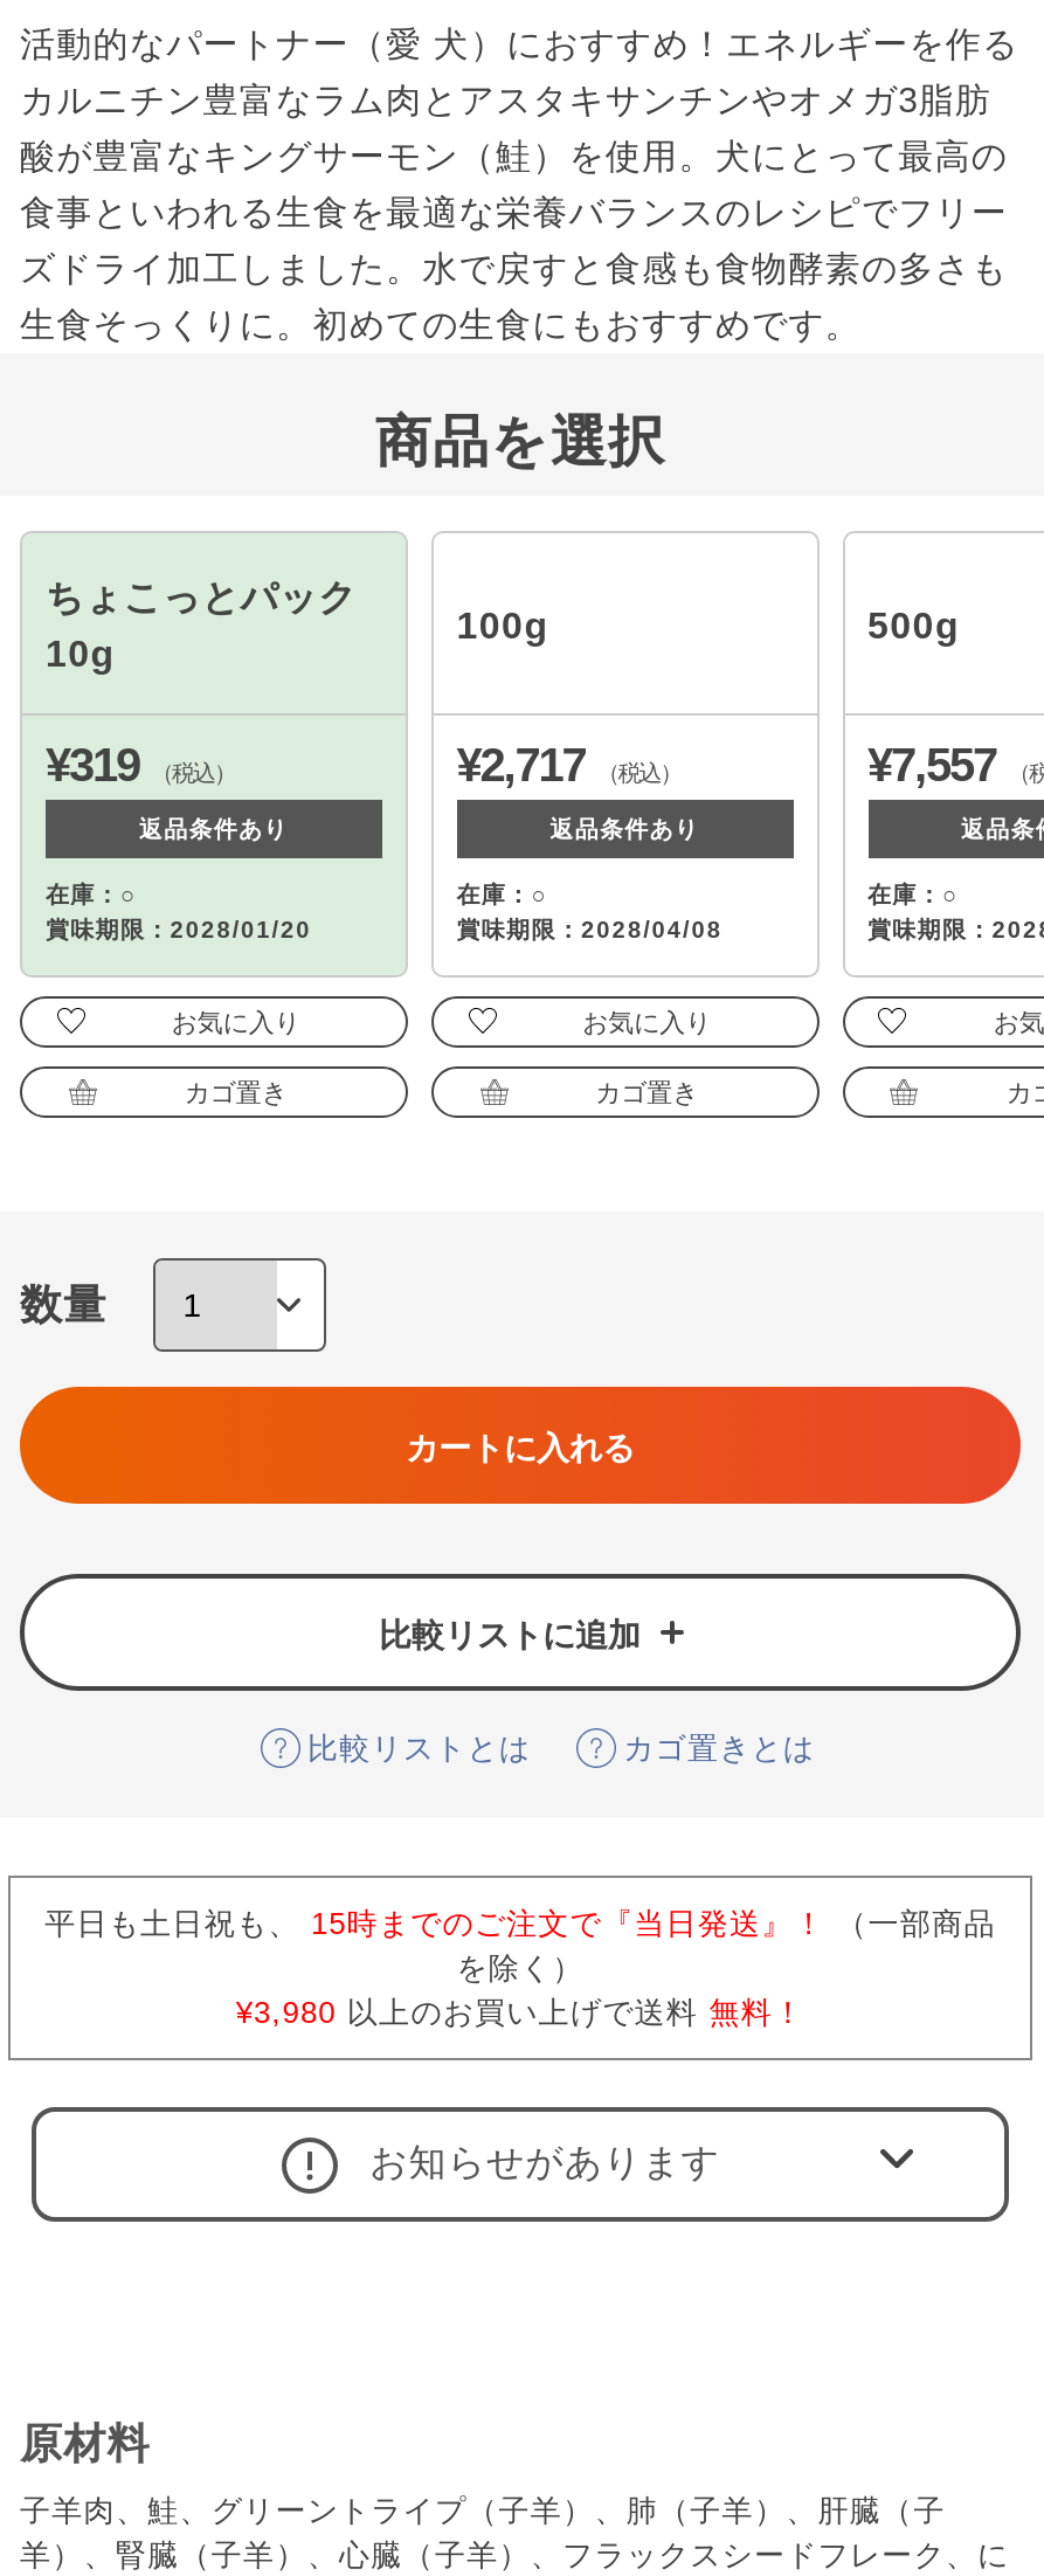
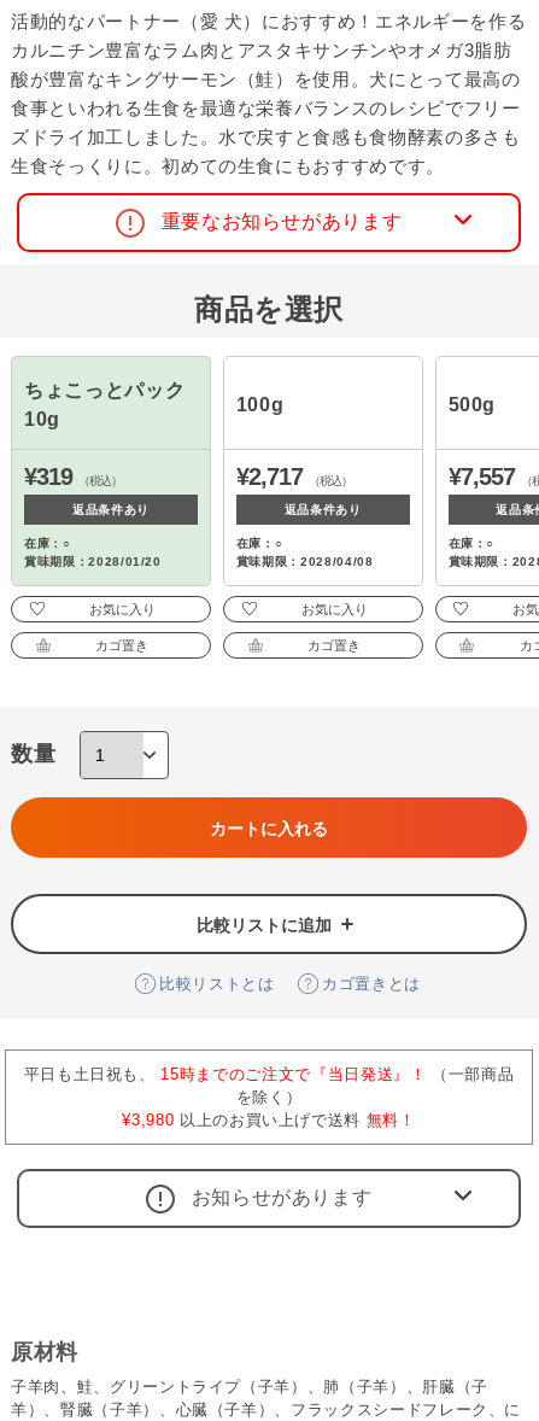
none -> [155,211,422,232] 重要なお知らせがあります

